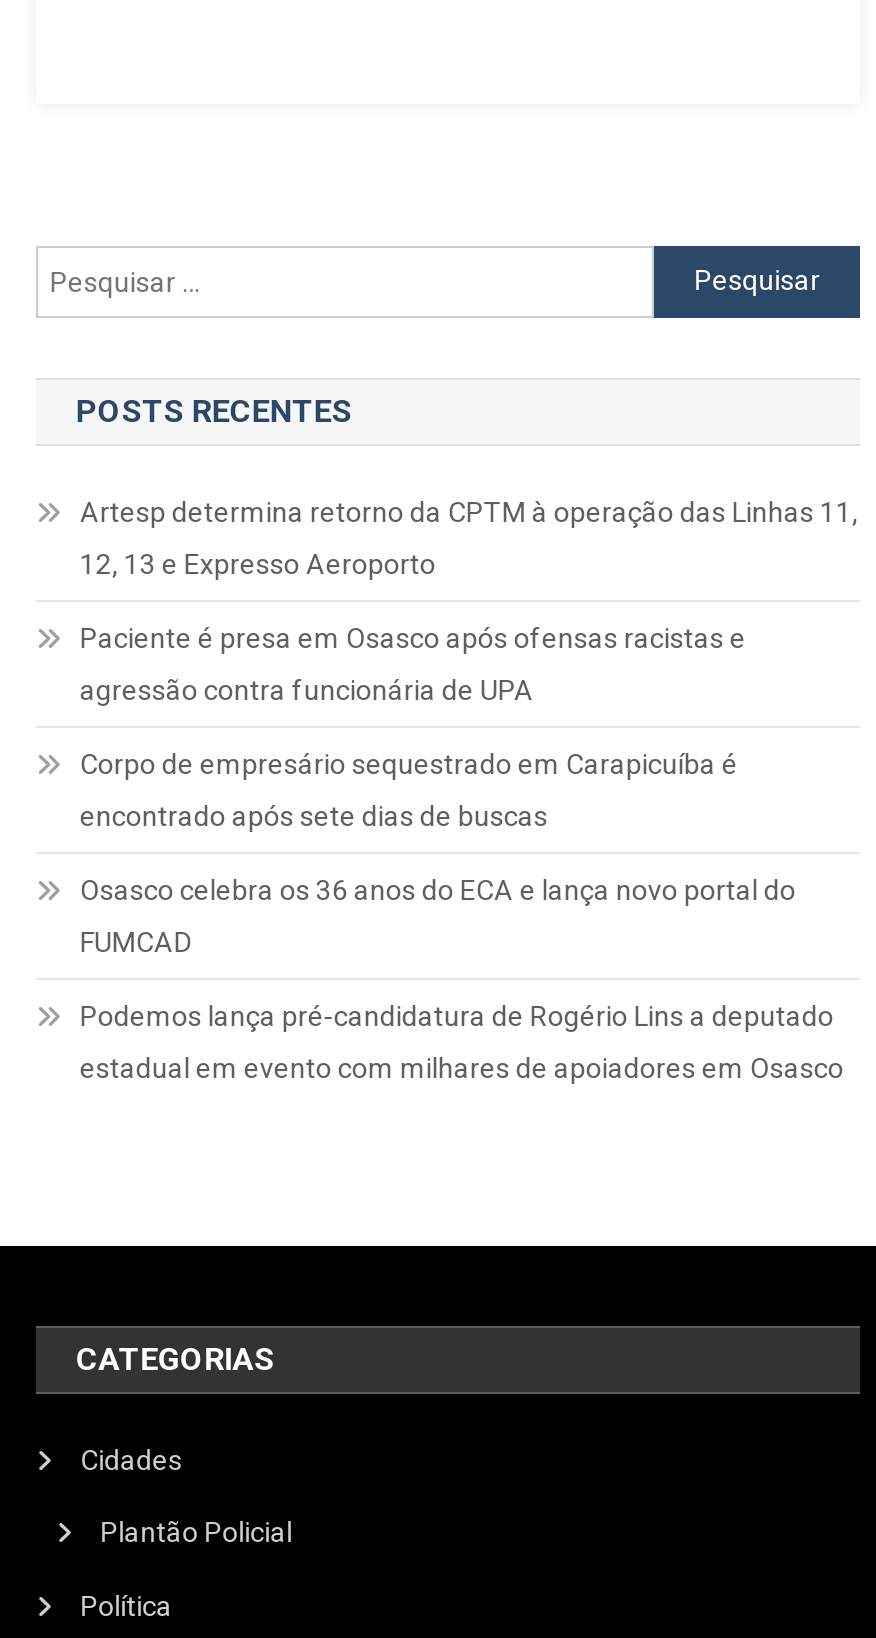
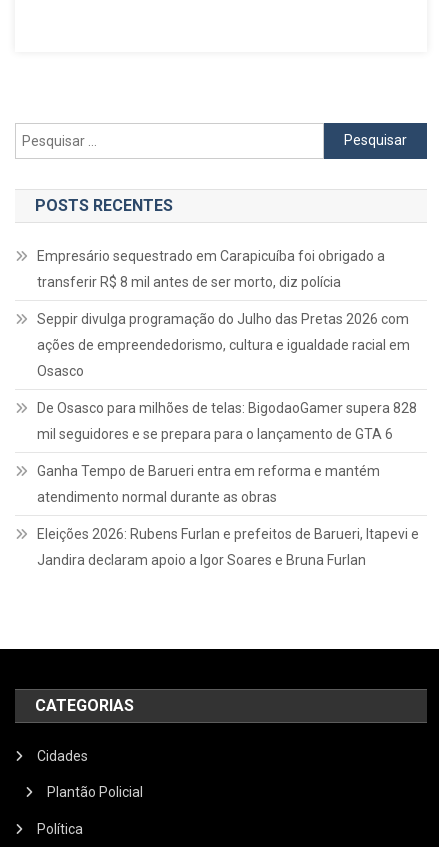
[80,495,858,1083] Artesp determina retorno da CPTM à operação das Linhas 11, | 12, 13 e Expresso Aeroporto | Paciente é presa em Osasco após ofensas racistas e | agressão contra funcionária de UPA | Corpo de empresário sequestrado em Carapicuíba é | encontrado após sete dias de buscas | Osasco celebra os 36 anos do ECA e lança novo portal do | FUMCAD | Podemos lança pré-candidatura de Rogério Lins a deputado | estadual em evento com milhares de apoiadores em Osasco -> [37,248,419,568] Empresário sequestrado em Carapicuíba foi obrigado a | transferir R$ 8 mil antes de ser morto, diz polícia | Seppir divulga programação do Julho das Pretas 2026 com | ações de empreendedorismo, cultura e igualdade racial em | Osasco | De Osasco para milhões de telas: BigodaoGamer supera 828 | mil seguidores e se prepara para o lançamento de GTA 6 | Ganha Tempo de Barueri entra em reforma e mantém | atendimento normal durante as obras | Eleições 2026: Rubens Furlan e prefeitos de Barueri, Itapevi e | Jandira declaram apoio a Igor Soares e Bruna Furlan

